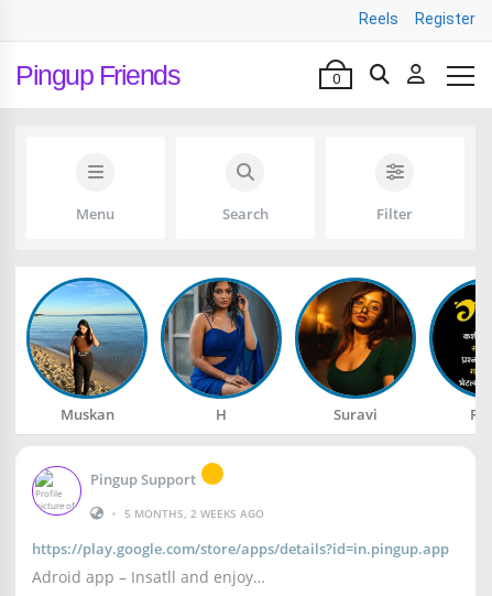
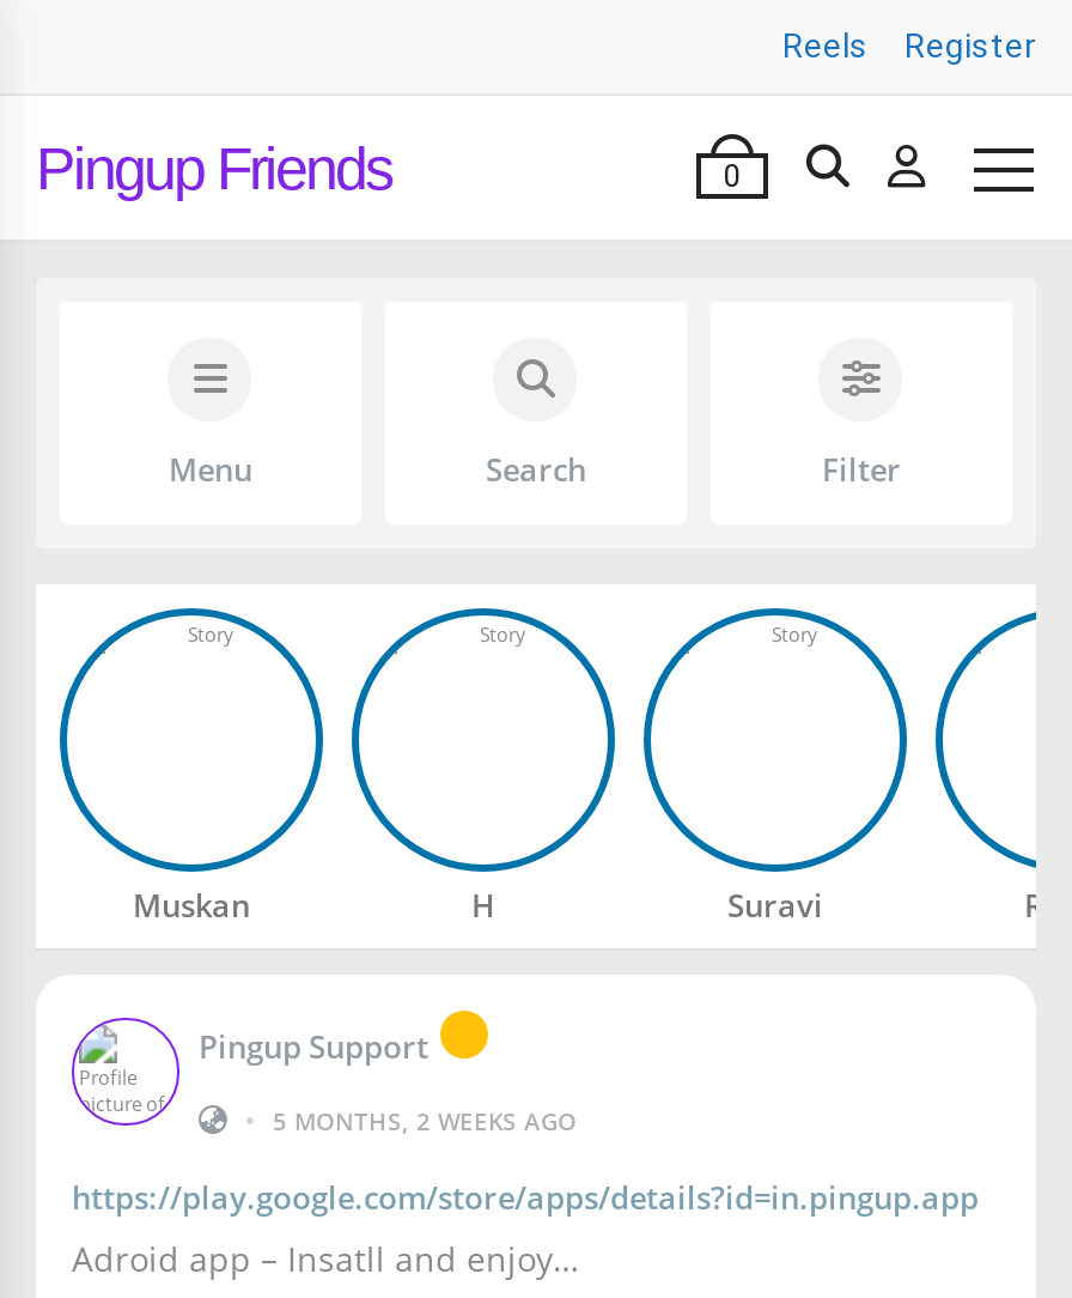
[30,281,144,397] [image] -> [65,613,318,867] [image]
[163,280,280,397] [image] -> [357,613,610,867] [image]
[297,280,414,397] [image] -> [648,613,902,867] [image]
[431,284,477,394] [image] -> [940,618,1038,862] [image]

